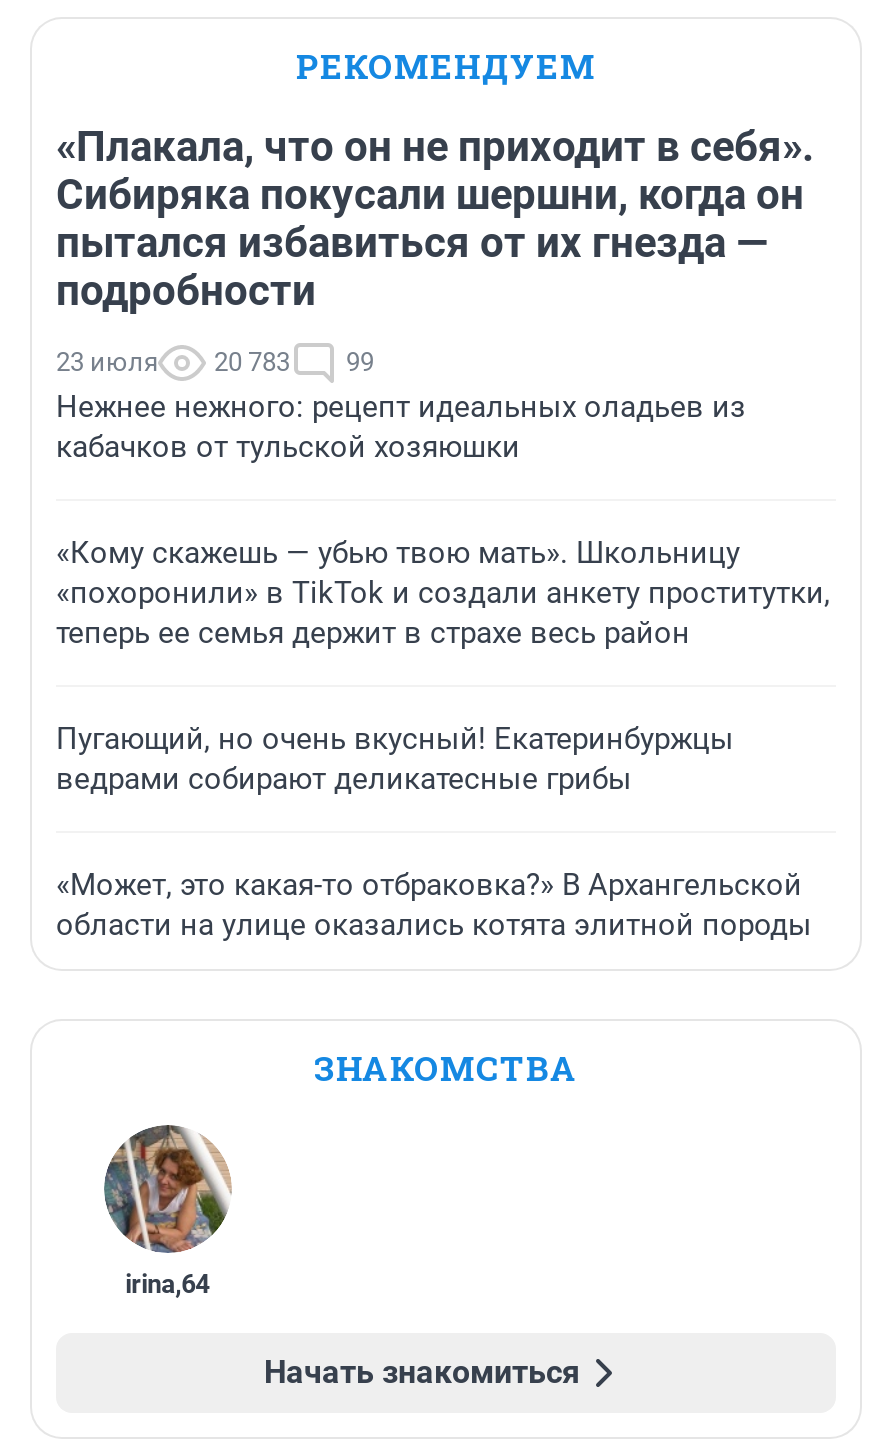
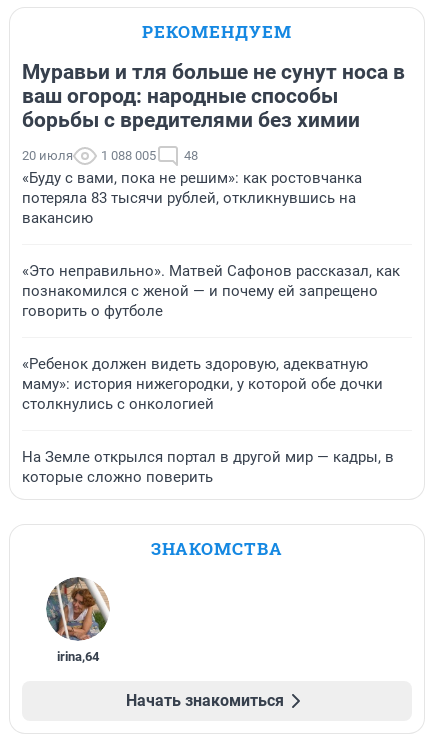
[56,123,814,315] «Плакала, что он не приходит в себя». | Сибиряка покусали шершни, когда он | пытался избавиться от их гнезда — | подробности -> [22,60,405,132] Муравьи и тля больше не сунут носа в | ваш огород: народные способы | борьбы с вредителями без химии
[56,347,746,465] 23 июля | 20 783 | 99 | Нежнее нежного: рецепт идеальных оладьев из | кабачков от тульской хозяюшки -> [22,148,362,227] 20 июля | 1 088 005 | 48 | «Буду с вами, пока не решим»: как ростовчанка | потеряла 83 тысячи рублей, откликнувшись на | вакансию
[56,535,830,651] «Кому скажешь — убью твою мать». Школьницу | «похоронили» в TikTok и создали анкету проститутки, | теперь ее семья держит в страхе весь район -> [22,262,400,320] «Это неправильно». Матвей Сафонов рассказал, как | познакомился с женой — и почему ей запрещено | говорить о футболе
[56,721,734,797] Пугающий, но очень вкусный! Екатеринбуржцы | ведрами собирают деликатесные грибы -> [22,355,383,413] «Ребенок должен видеть здоровую, адекватную | маму»: история нижегородки, у которой обе дочки | столкнулись с онкологией
[56,867,812,943] «Может, это какая-то отбраковка?» В Архангельской | области на улице оказались котята элитной породы -> [22,448,394,486] На Земле открылся портал в другой мир — кадры, в | которые сложно поверить

